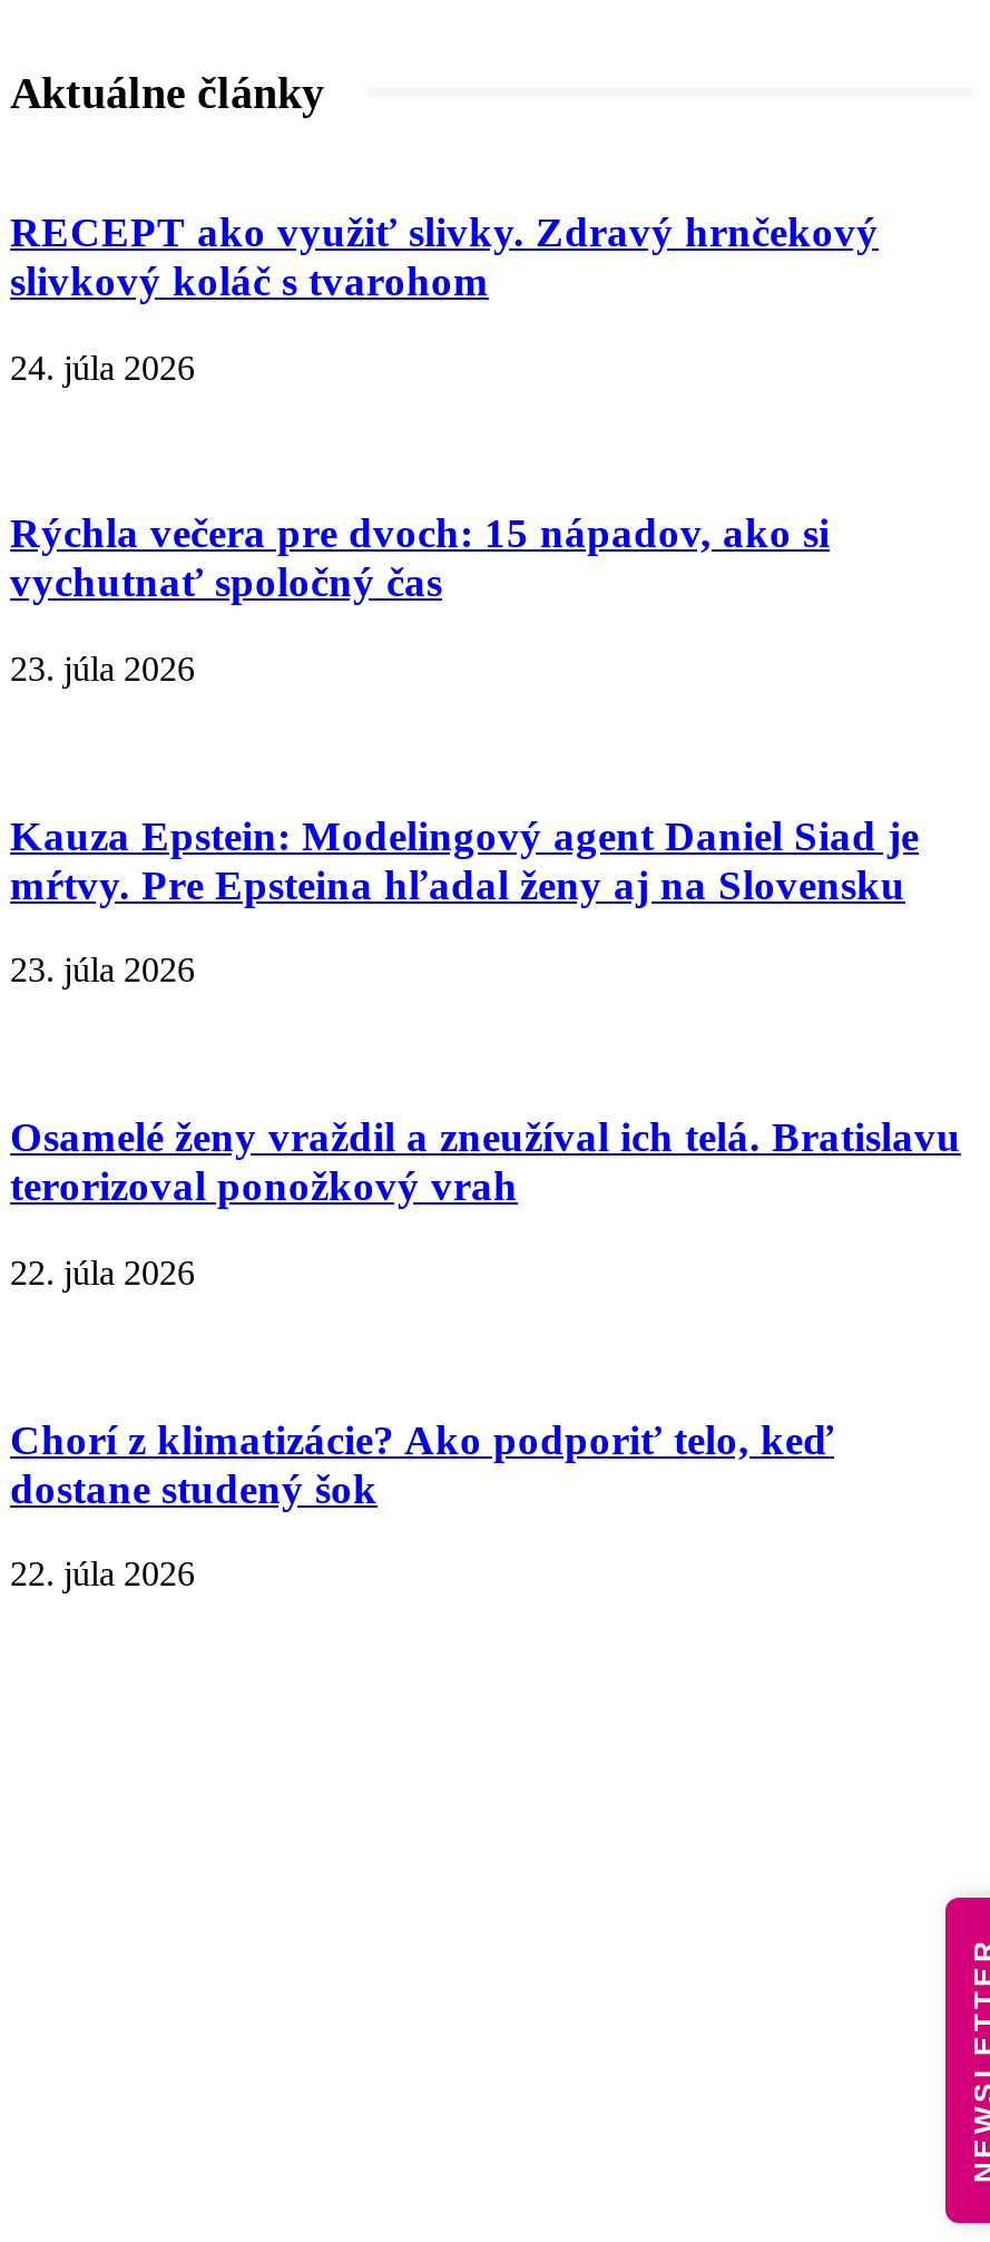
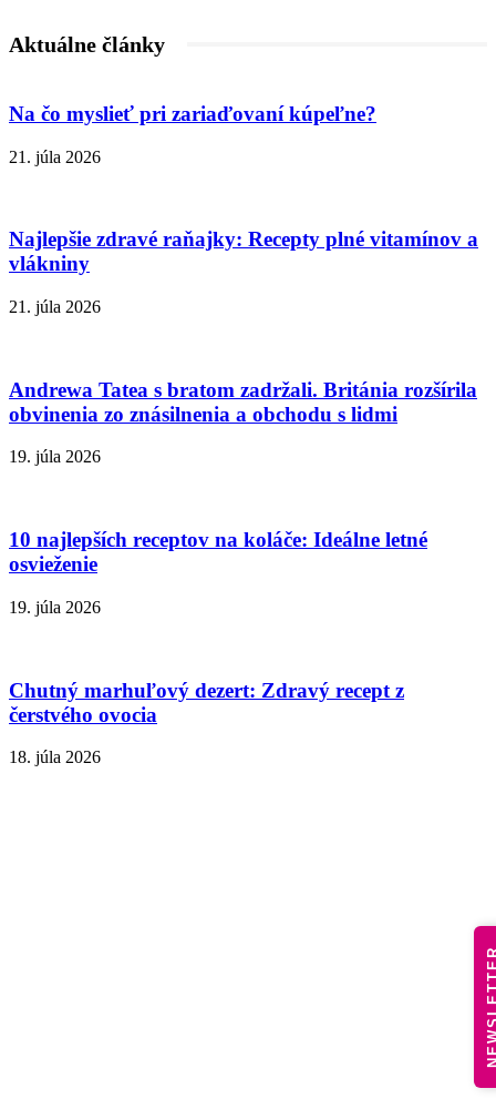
[10,208,879,304] RECEPT ako využiť slivky. Zdravý hrnčekový | slivkový koláč s tvarohom -> [9,102,376,125] Na čo myslieť pri zariaďovaní kúpeľne?
[10,348,195,386] 24. júla 2026 -> [9,147,101,166] 21. júla 2026
[10,510,830,606] Rýchla večera pre dvoch: 15 nápadov, ako si | vychutnať spoločný čas -> [9,228,478,275] Najlepšie zdravé raňajky: Recepty plné vitamínov a | vlákniny
[10,649,195,687] 23. júla 2026 -> [9,297,101,316] 21. júla 2026
[10,812,919,907] Kauza Epstein: Modelingový agent Daniel Siad je | mŕtvy. Pre Epsteina hľadal ženy aj na Slovensku -> [9,378,477,426] Andrewa Tatea s bratom zadržali. Británia rozšírila | obvinenia zo znásilnenia a obchodu s lidmi
[10,951,195,989] 23. júla 2026 -> [9,447,101,466] 19. júla 2026
[10,1113,961,1209] Osamelé ženy vraždil a zneužíval ich telá. Bratislavu | terorizoval ponožkový vrah -> [9,528,427,576] 10 najlepších receptov na koláče: Ideálne letné | osvieženie
[10,1253,195,1291] 22. júla 2026 -> [9,598,101,616] 19. júla 2026
[10,1415,834,1511] Chorí z klimatizácie? Ako podporiť telo, keď | dostane studený šok -> [9,678,404,726] Chutný marhuľový dezert: Zdravý recept z | čerstvého ovocia
[10,1555,195,1593] 22. júla 2026 -> [9,748,101,767] 18. júla 2026

